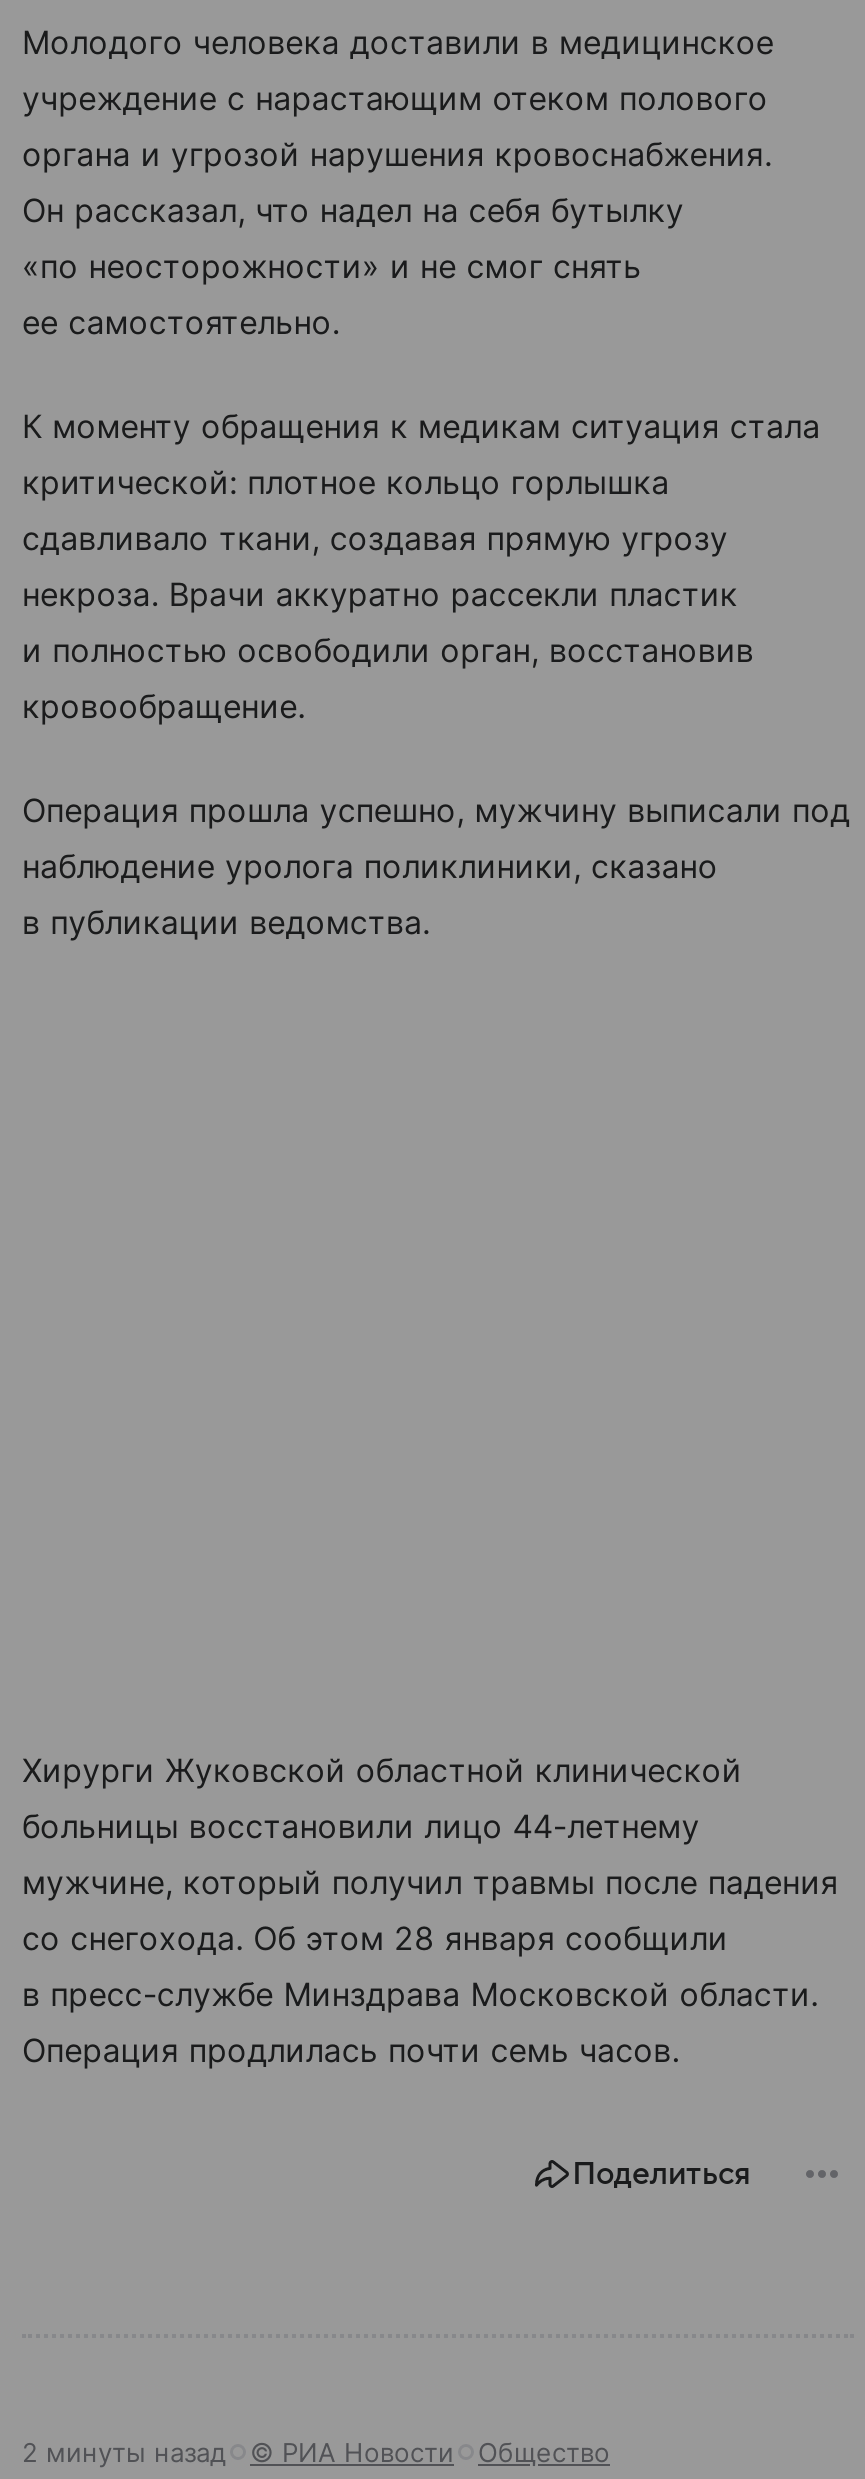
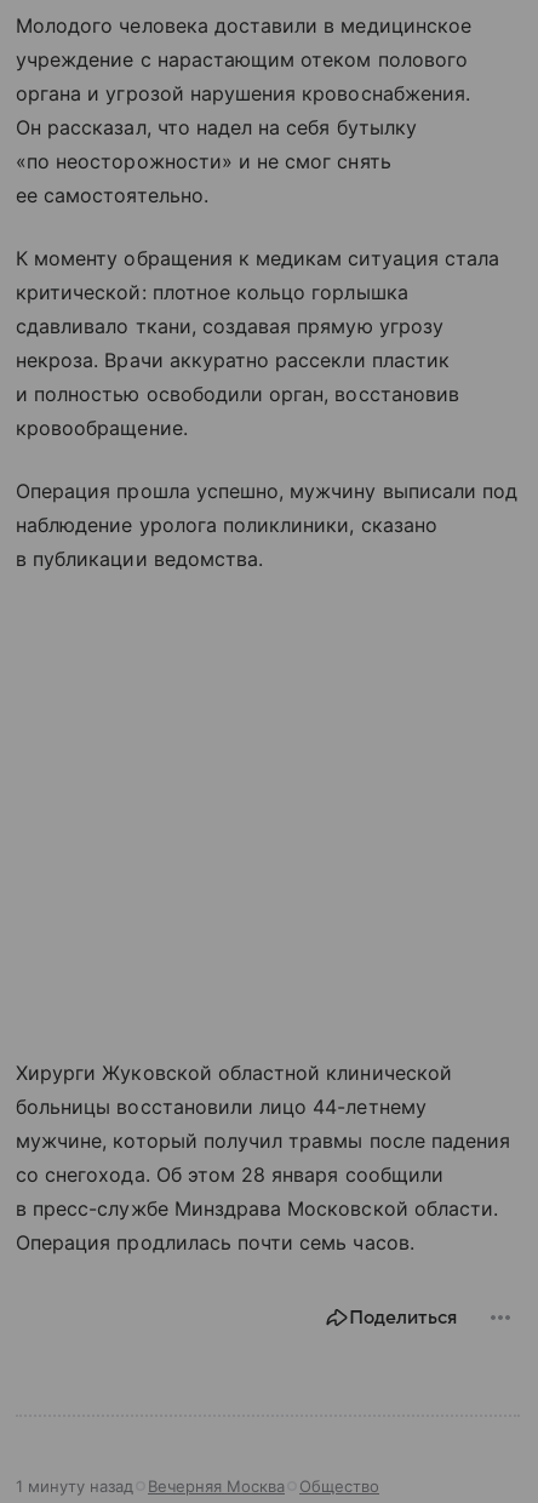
[22,2436,454,2468] 2 минуты назад | © РИА Новости -> [16,1476,285,1496] 1 минуту назад | Вечерняя Москва

